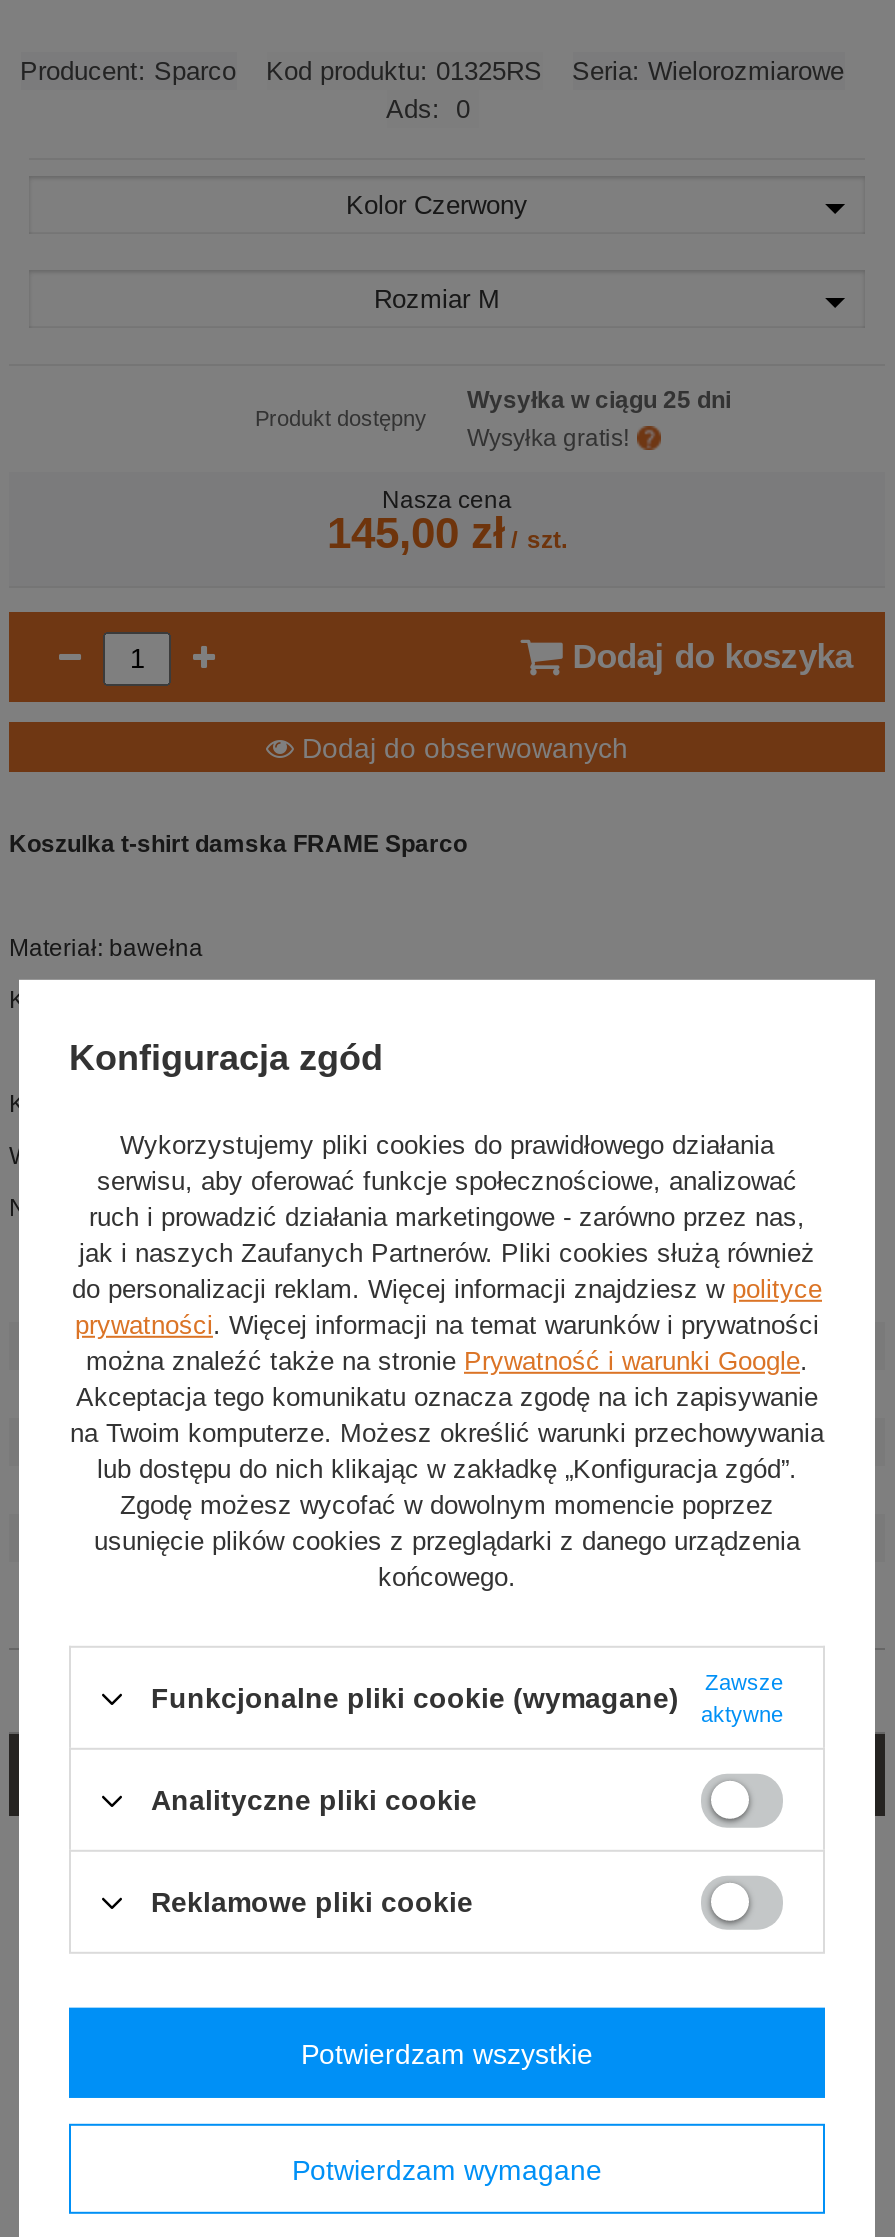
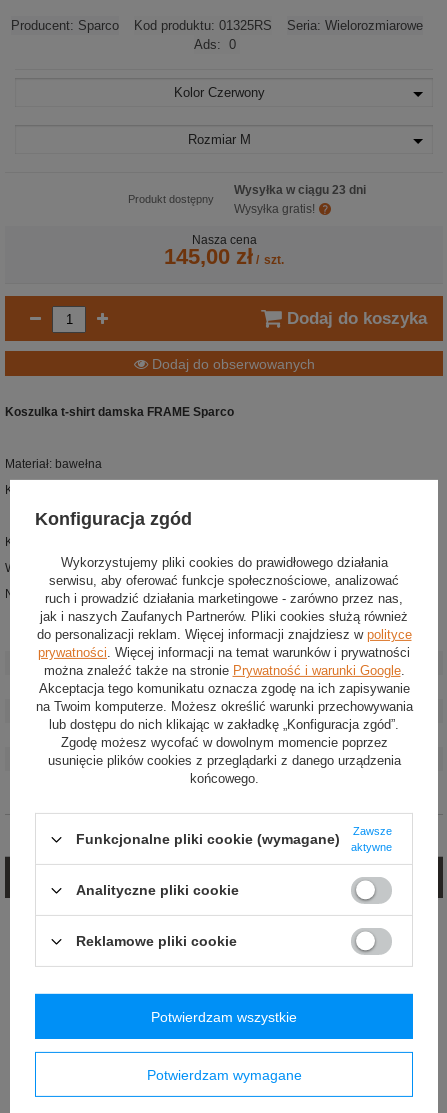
[467,386,731,414] Wysyłka w ciągu 25 dni -> [234,183,366,197] Wysyłka w ciągu 23 dni

